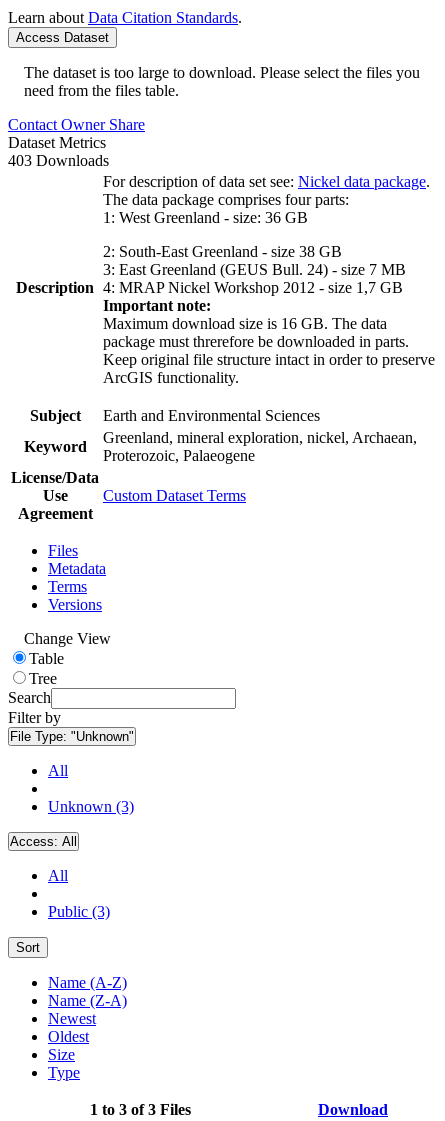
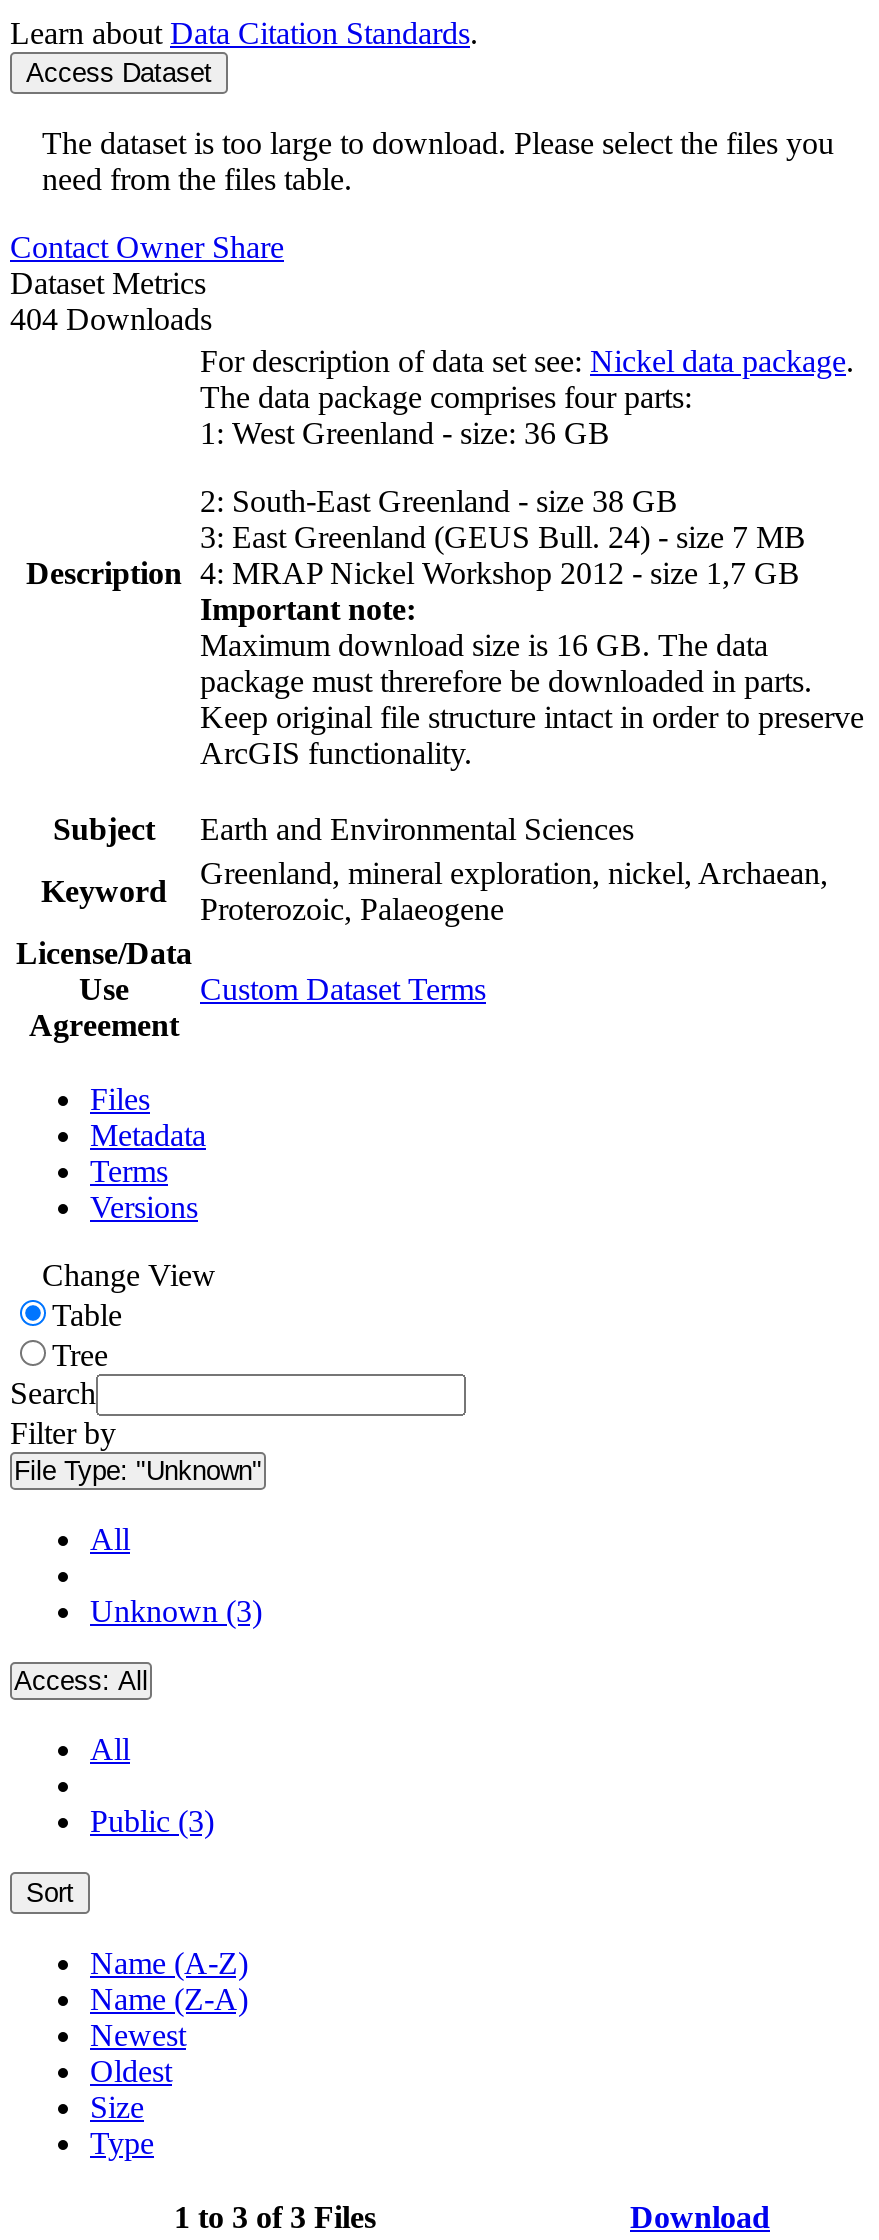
[8,152,109,169] 403 Downloads -> [10,301,212,335] 404 Downloads

